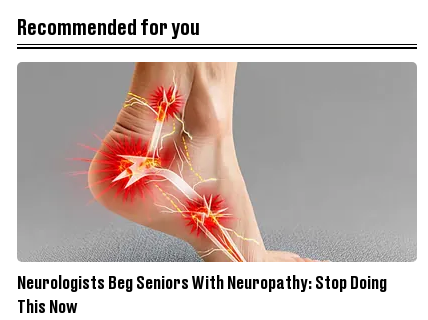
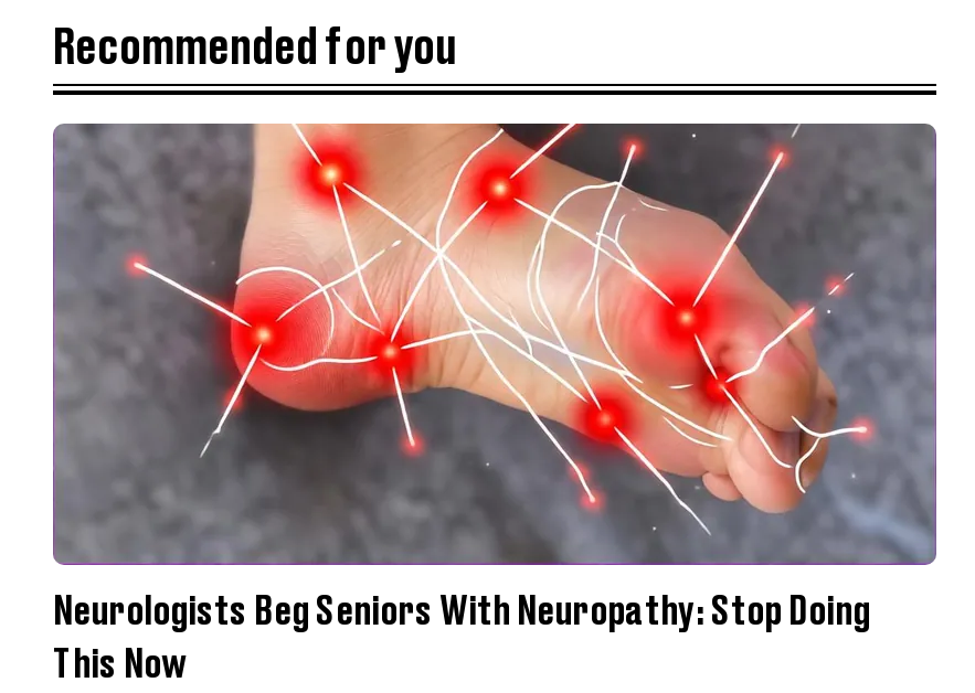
[17,62,417,263] [image] -> [55,121,936,567] [image]

